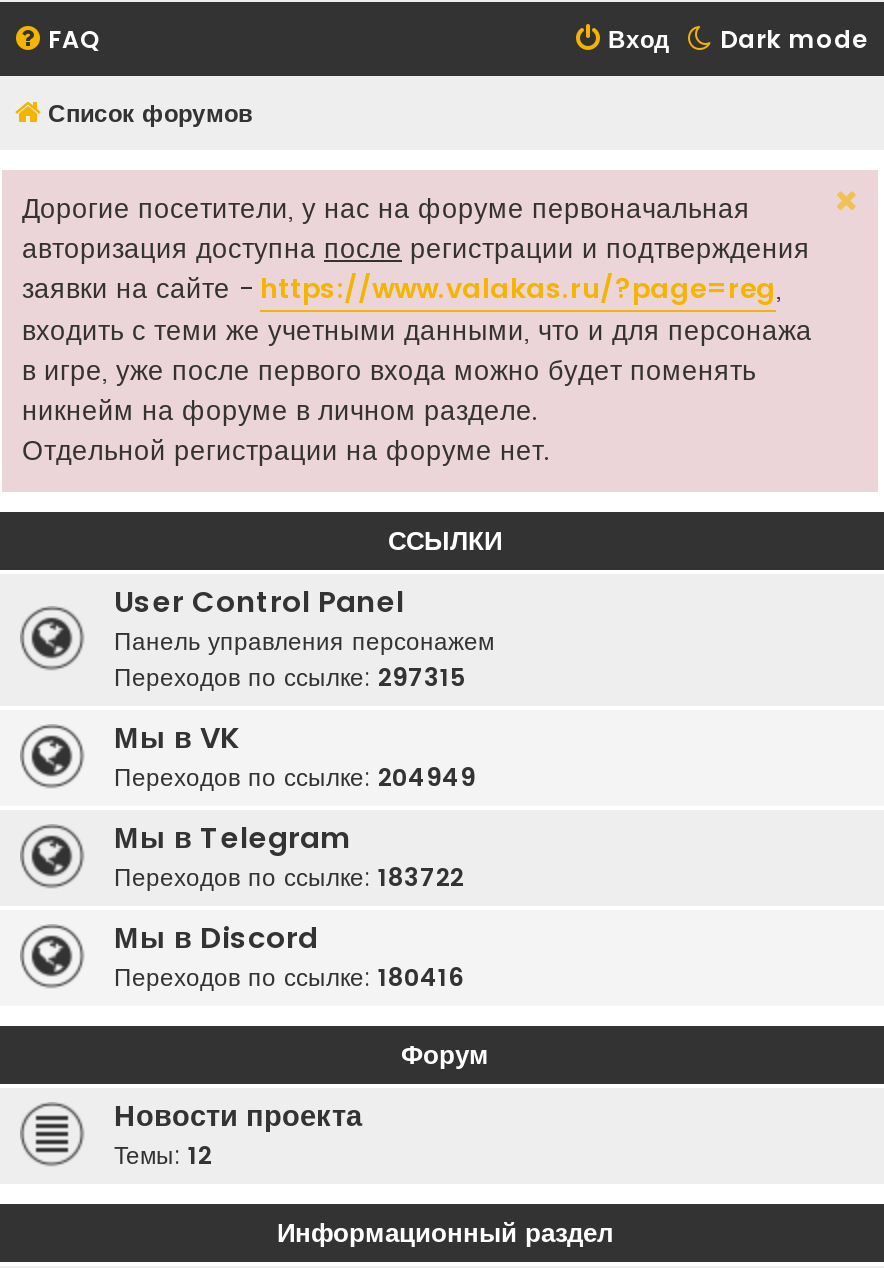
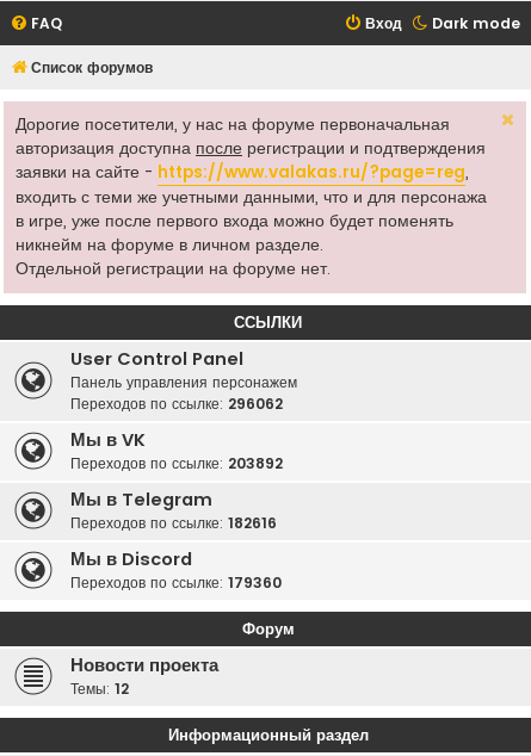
[114,660,466,694] Переходов по ссылке: 297315 -> [70,394,283,414] Переходов по ссылке: 296062
[114,760,476,794] Переходов по ссылке: 204949 -> [70,453,283,473] Переходов по ссылке: 203892
[114,860,464,894] Переходов по ссылке: 183722 -> [70,513,277,533] Переходов по ссылке: 182616
[114,960,464,994] Переходов по ссылке: 180416 -> [70,572,282,593] Переходов по ссылке: 179360

